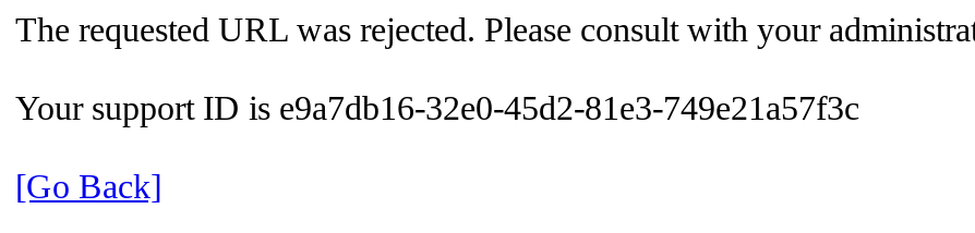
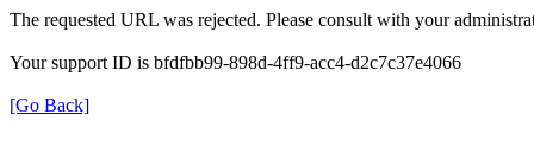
[15,89,859,126] Your support ID is e9a7db16-32e0-45d2-81e3-749e21a57f3c -> [10,52,461,72] Your support ID is bfdfbb99-898d-4ff9-acc4-d2c7c37e4066

